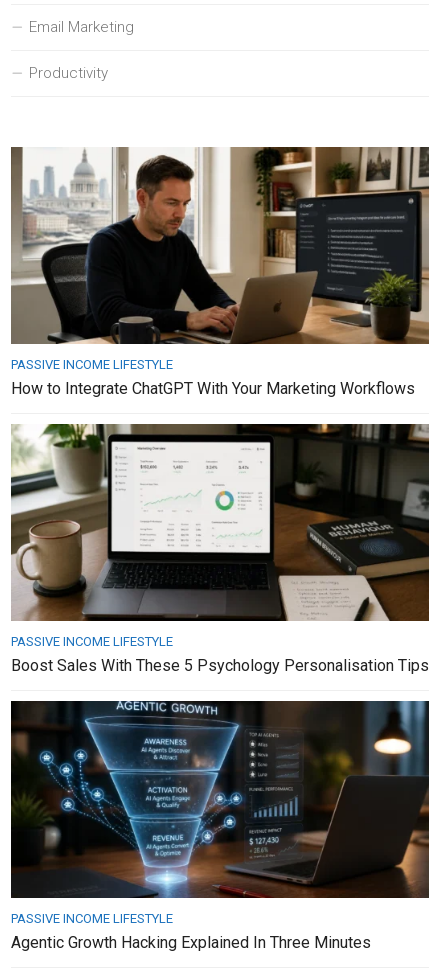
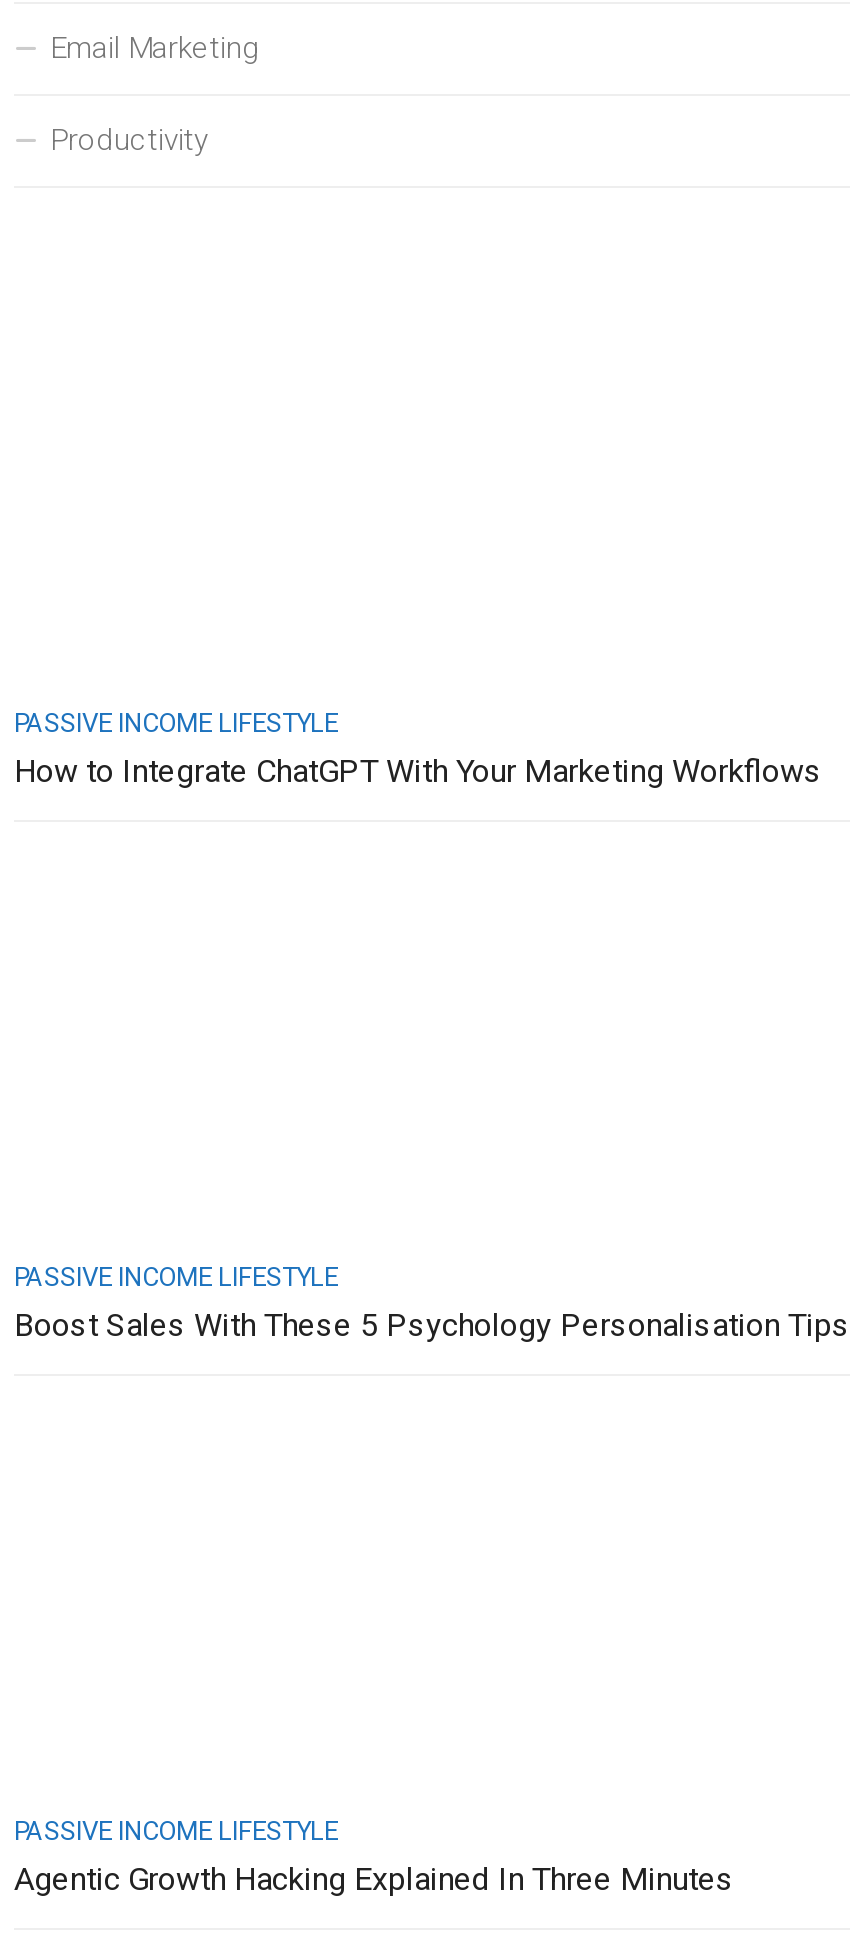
[10,146,430,345] [image] -> none
[10,423,430,622] [image] -> none
[10,700,430,899] [image] -> none

